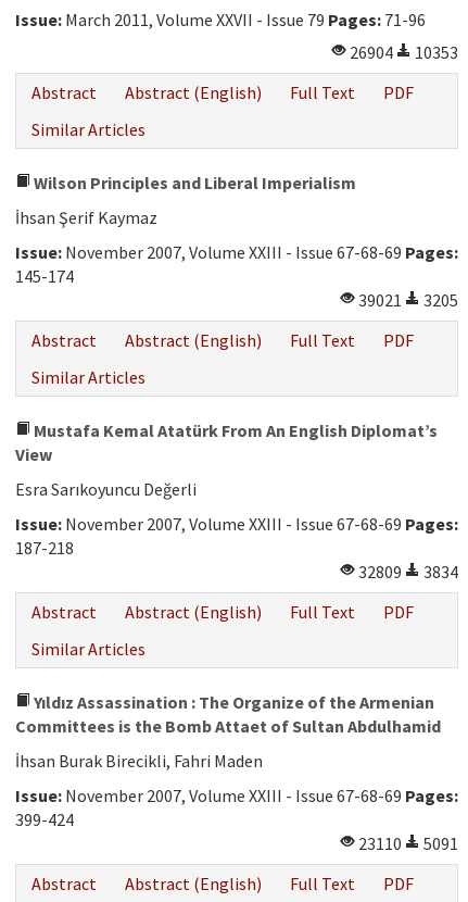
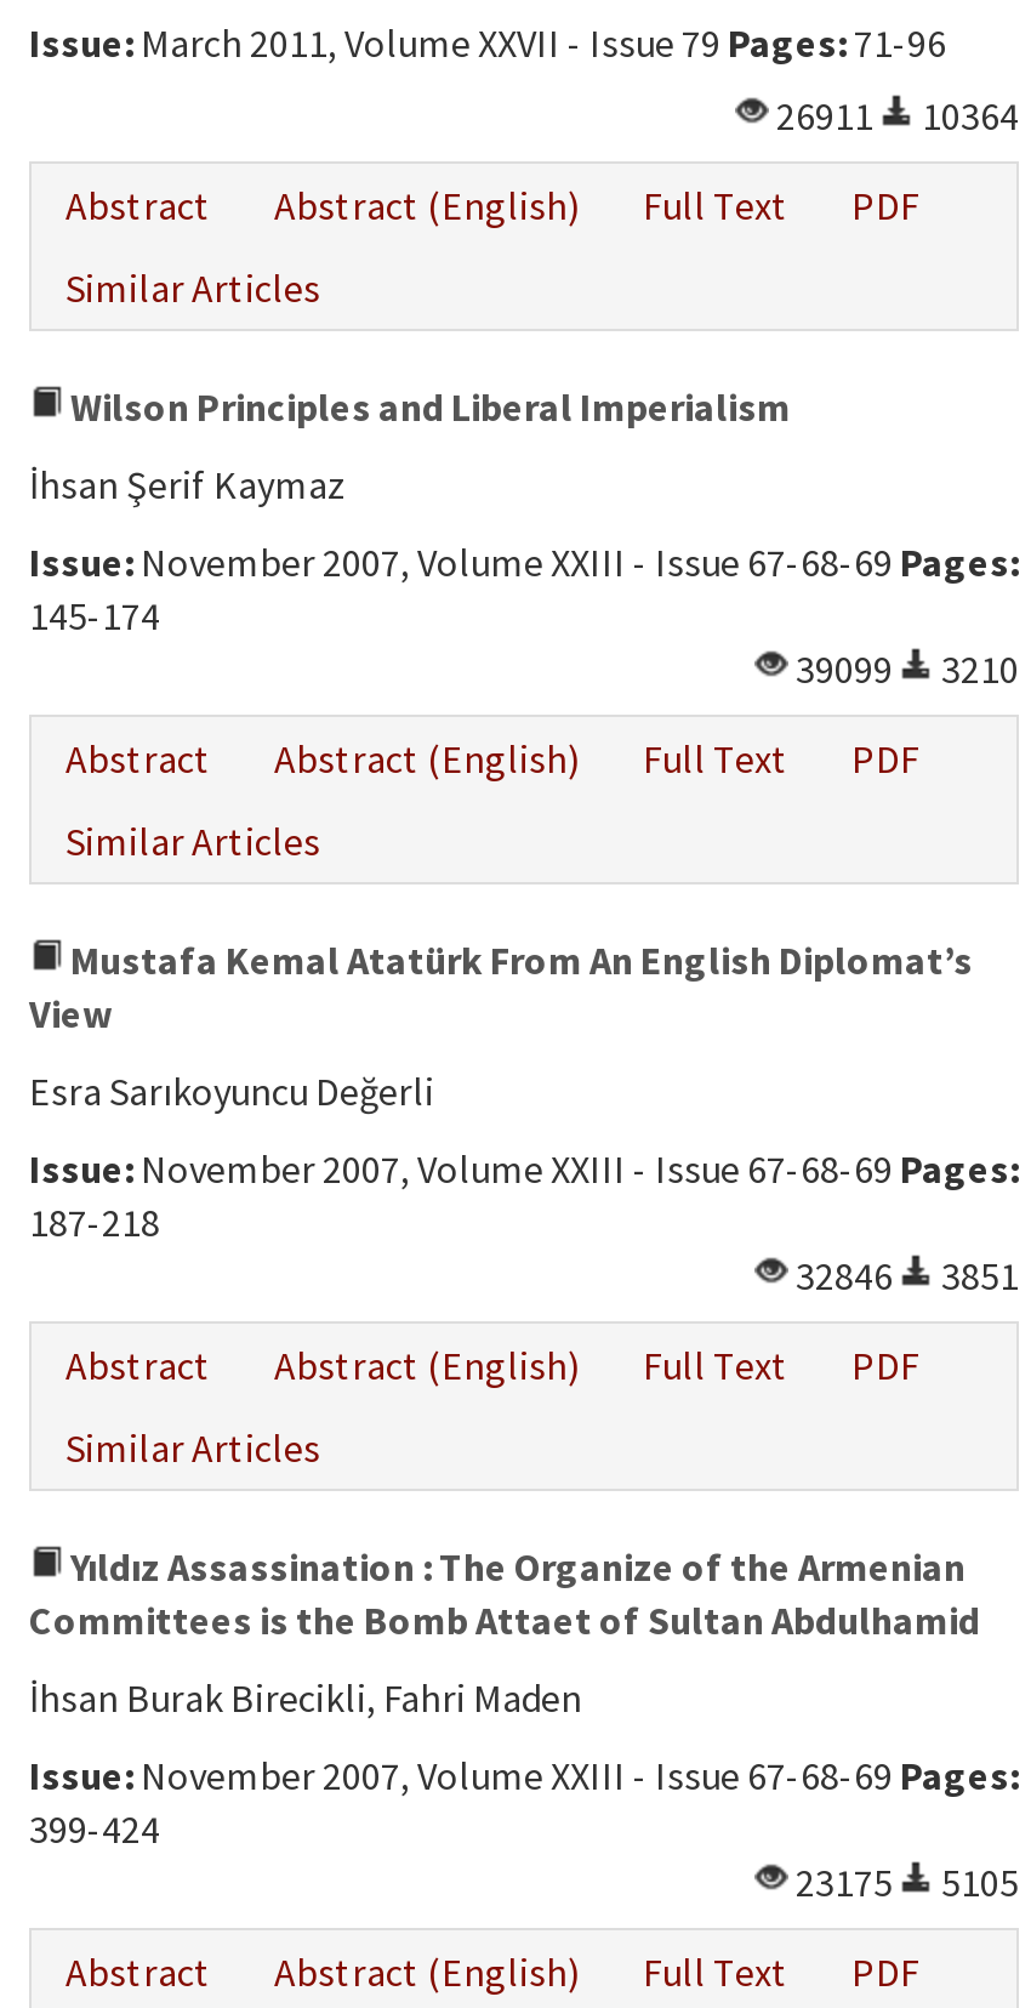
[346,42,396,63] 26904 -> [769,92,881,140] 26911
[412,42,458,63] 10353 -> [915,92,1019,140] 10364
[355,289,405,311] 39021 -> [788,645,900,694] 39099
[420,289,458,311] 3205 -> [934,645,1019,694] 3210
[355,561,405,583] 32809 -> [788,1252,900,1300] 32846
[420,561,458,583] 3834 -> [934,1252,1019,1300] 3851
[355,833,405,855] 23110 -> [788,1858,900,1907] 23175
[420,833,458,855] 5091 -> [934,1858,1019,1907] 5105

